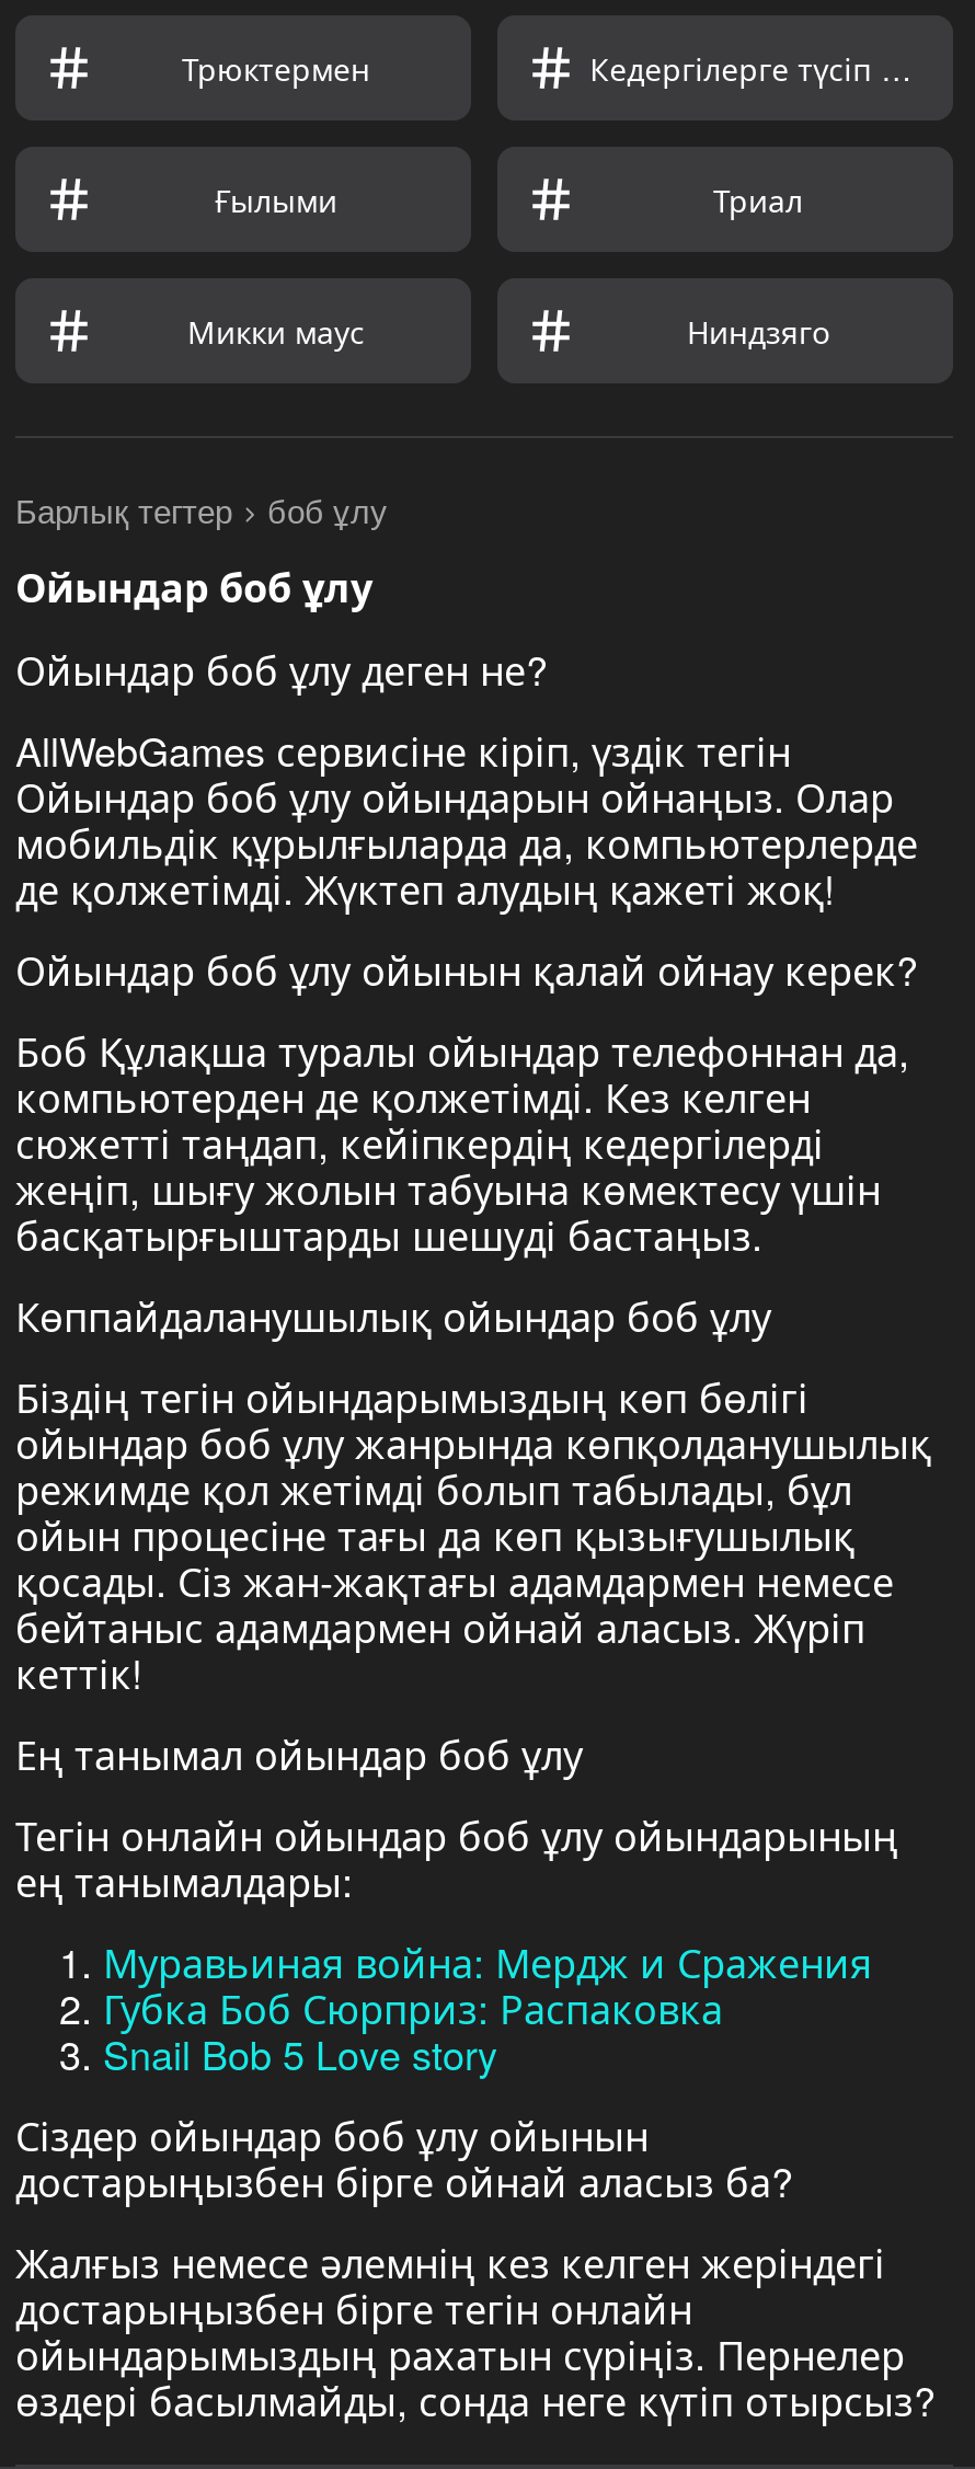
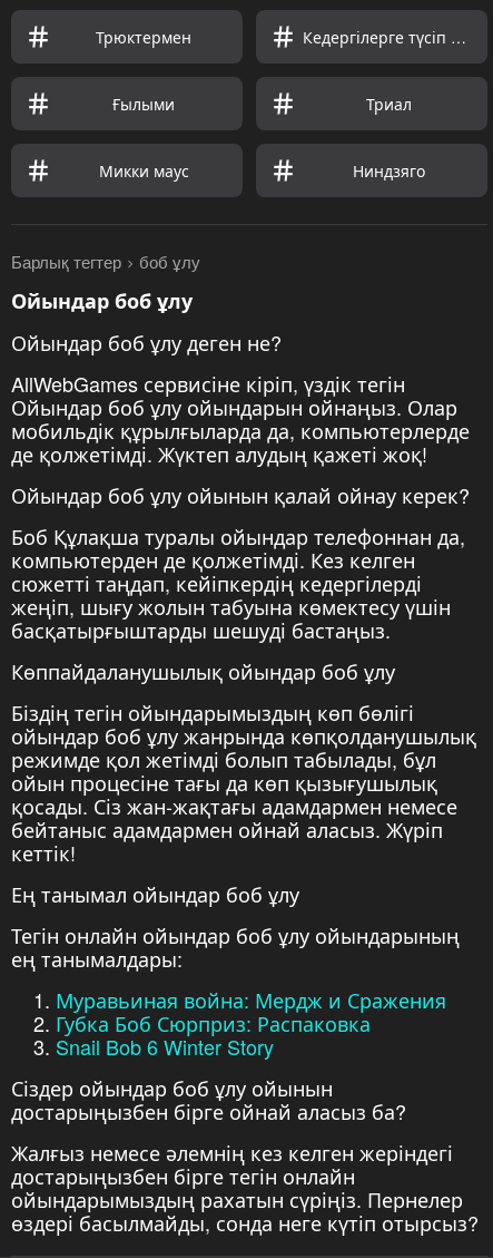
[103,2024,497,2081] Snail Bob 5 Love story -> [56,1032,274,1061] Snail Bob 6 Winter Story

